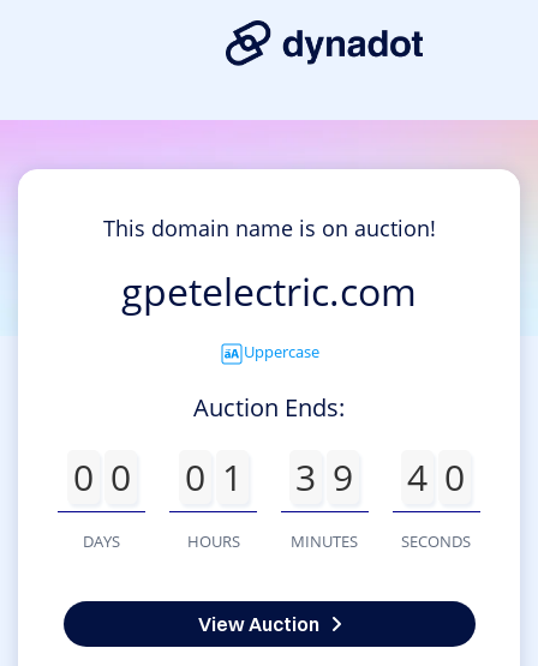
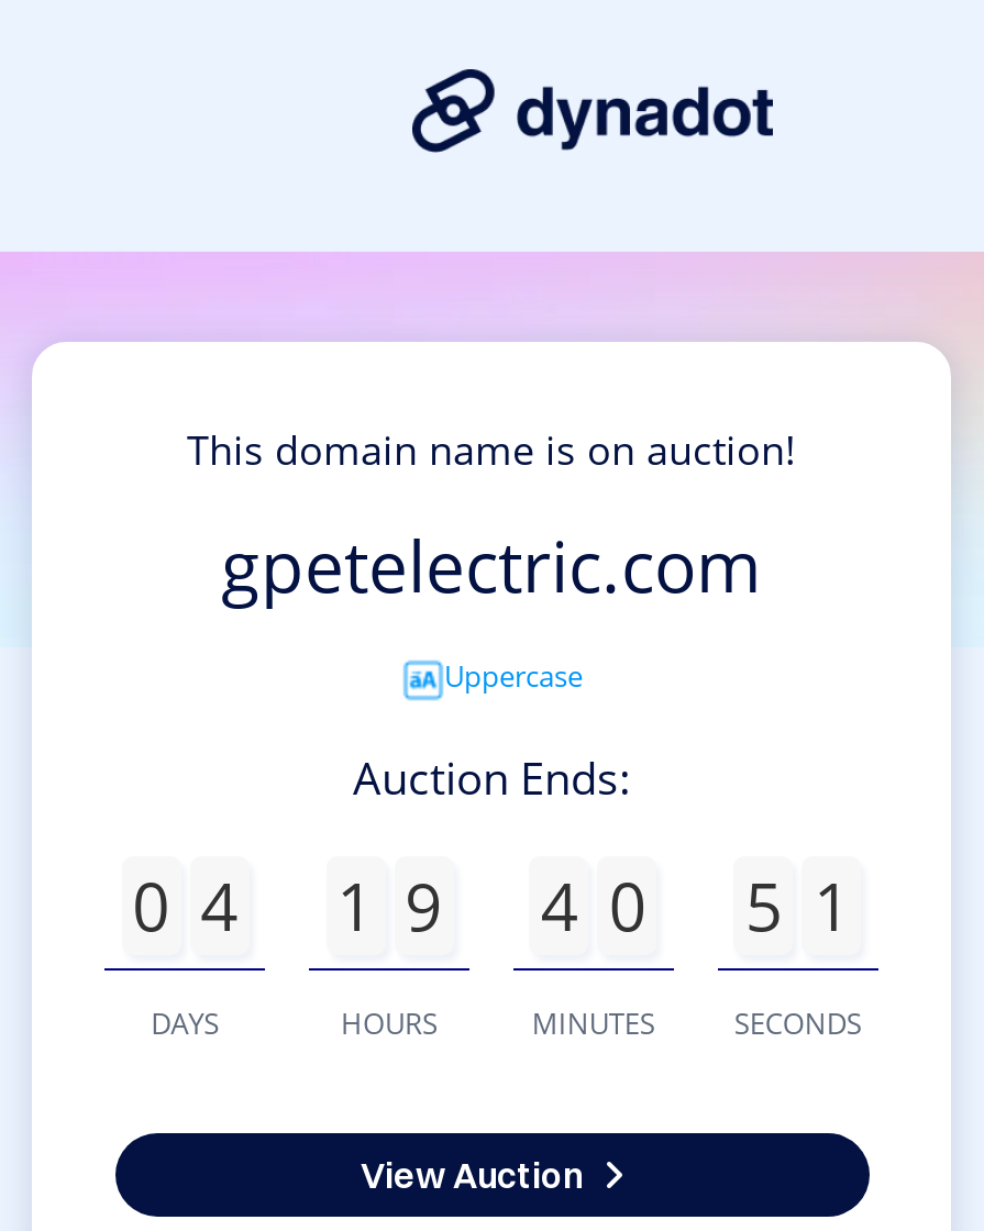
[73,452,130,502] 0 0 -> [132,861,238,951] 0 4
[184,452,242,502] 0 1 -> [336,861,442,951] 1 9
[296,452,354,502] 3 9 -> [541,861,646,951] 4 0
[407,452,465,502] 4 0 -> [745,861,851,951] 5 1

